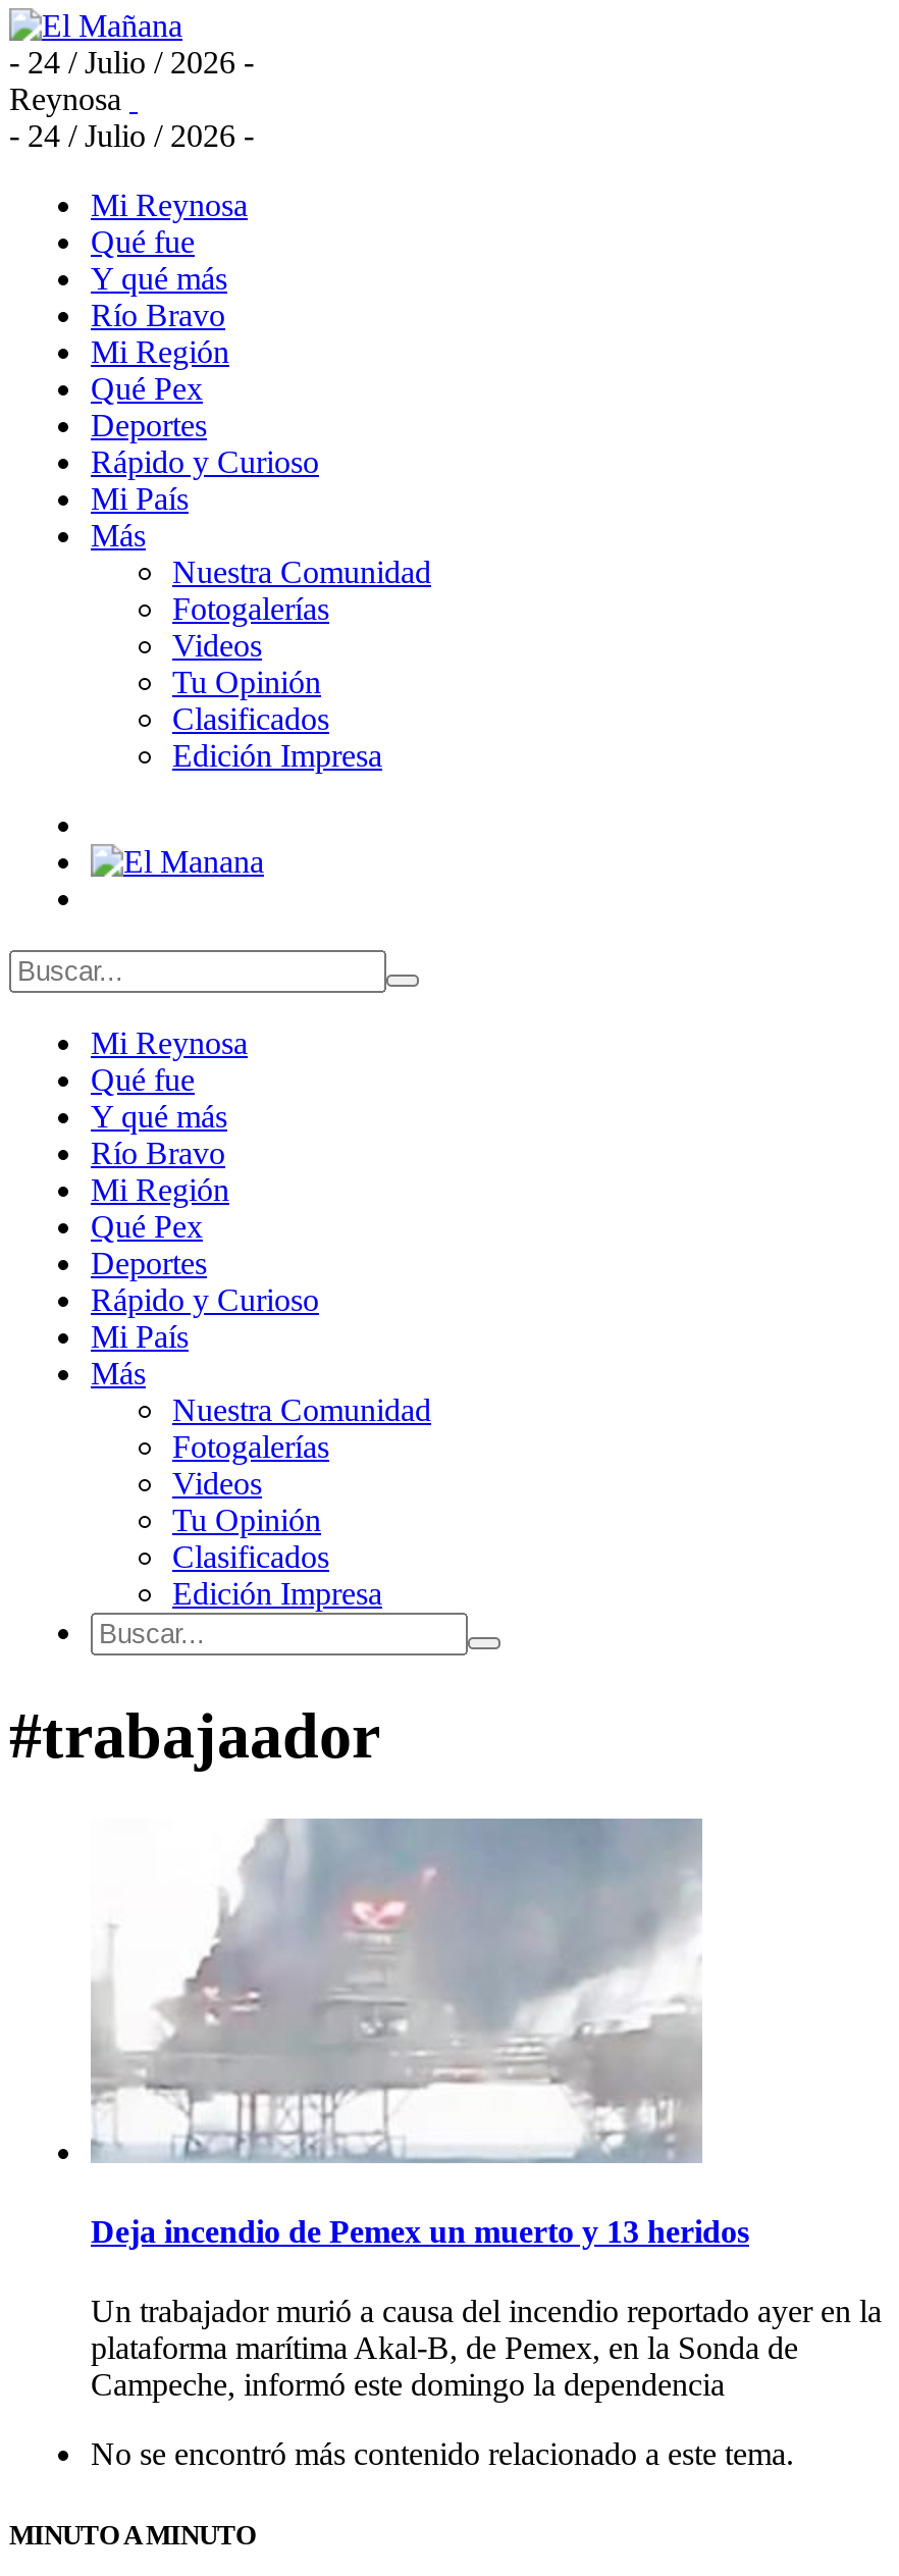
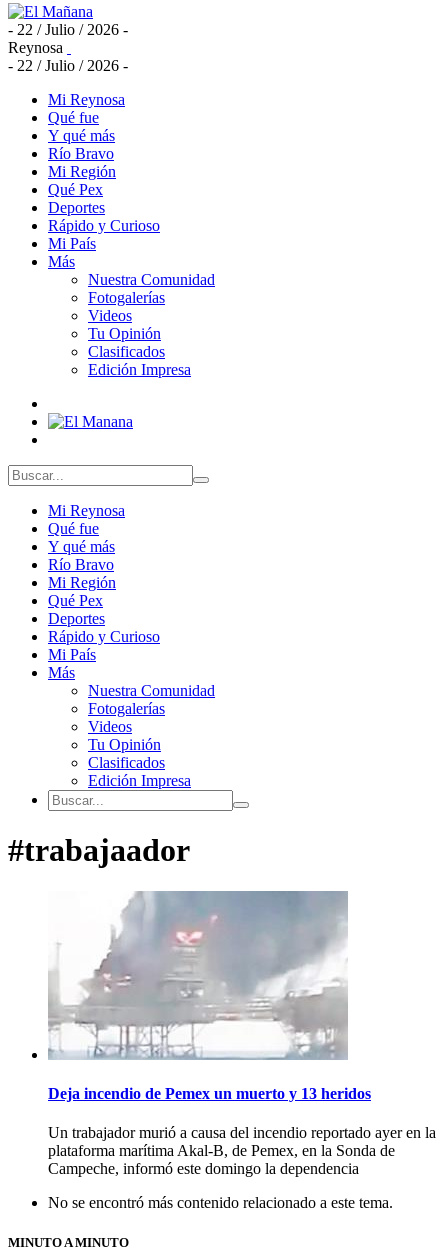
[9,45,254,80] - 24 / Julio / 2026 - -> [8,21,128,38] - 22 / Julio / 2026 -
[9,118,254,153] - 24 / Julio / 2026 - -> [8,57,128,74] - 22 / Julio / 2026 -

